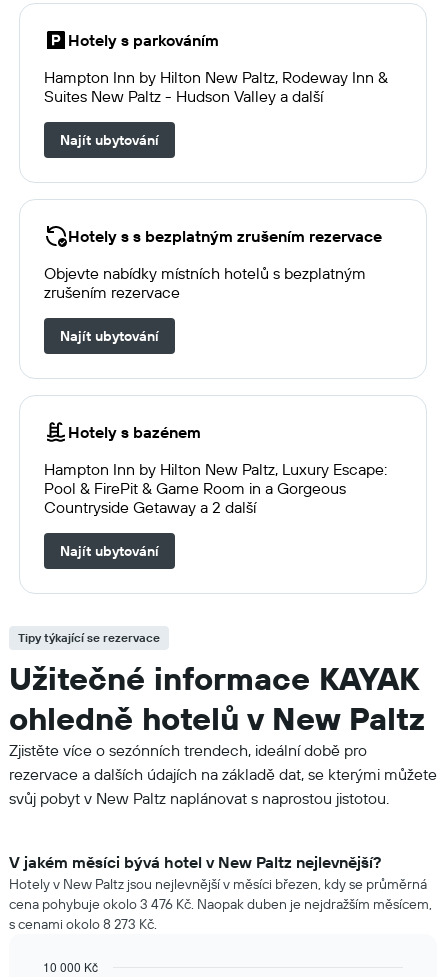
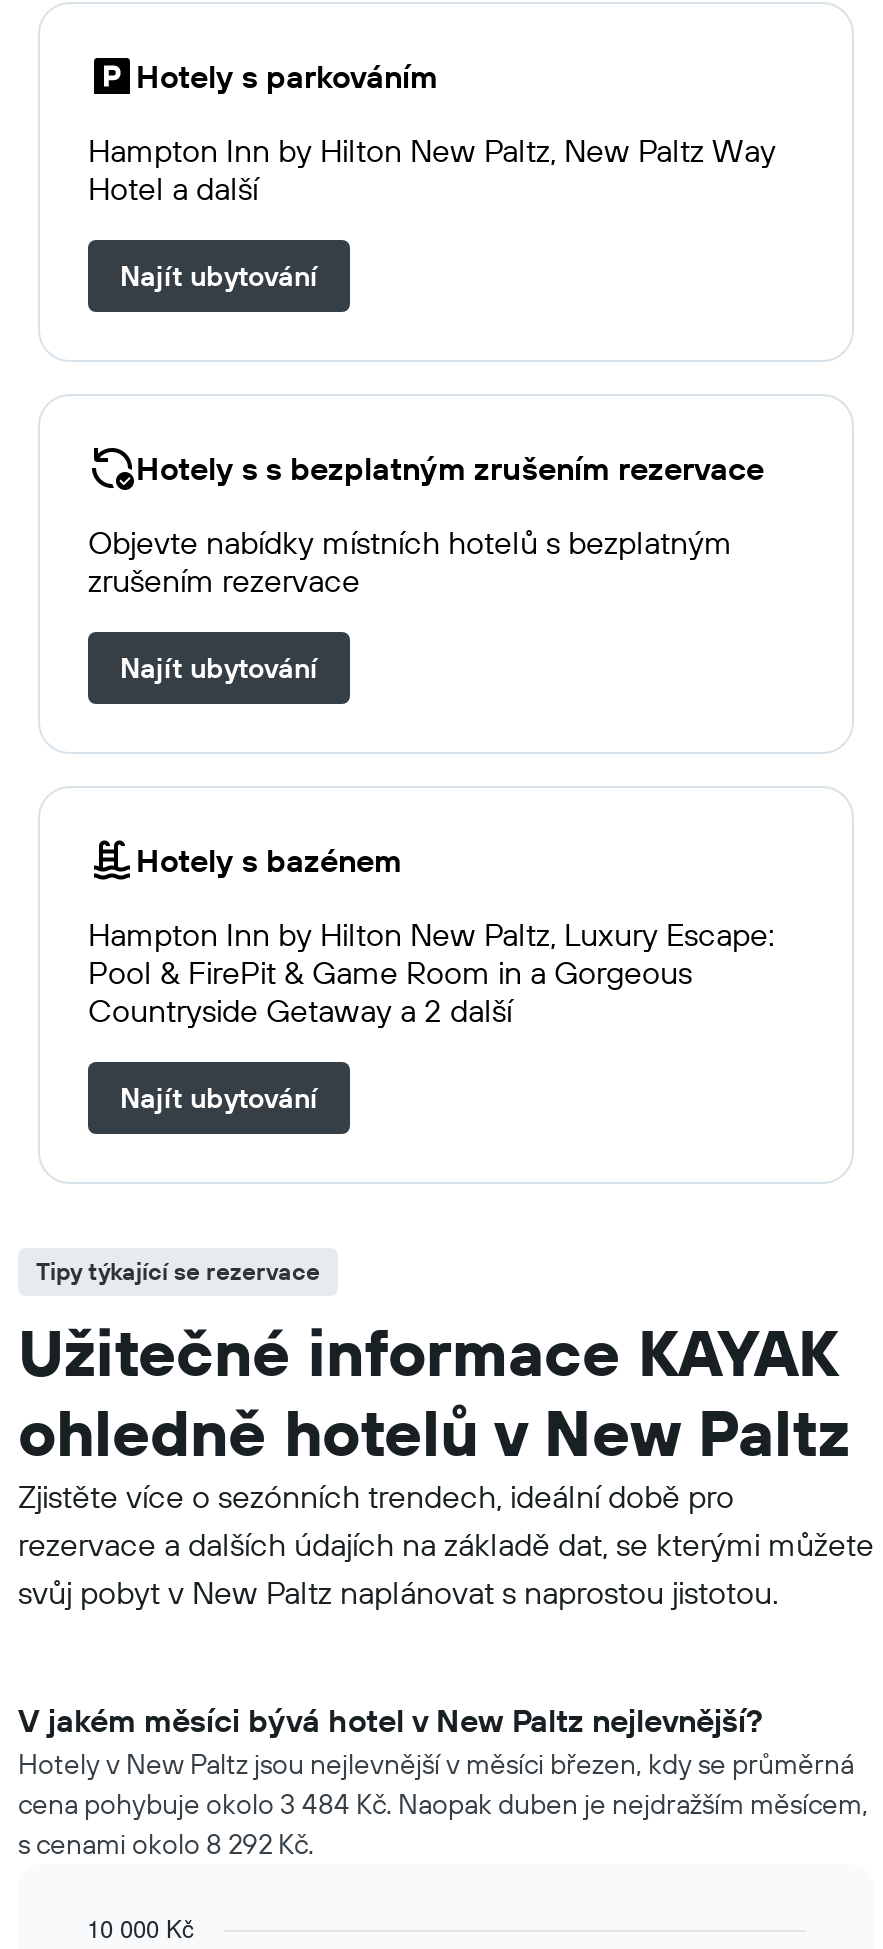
[44,67,388,106] Hampton Inn by Hilton New Paltz, Rodeway Inn & | Suites New Paltz - Hudson Valley a další -> [88,129,776,207] Hampton Inn by Hilton New Paltz, New Paltz Way | Hotel a další
[9,895,432,913] cena pohybuje okolo 3 476 Kč. Naopak duben je nejdražším měsícem, -> [18,1785,868,1821] cena pohybuje okolo 3 484 Kč. Naopak duben je nejdražším měsícem,
[9,915,157,933] s cenami okolo 8 273 Kč. -> [18,1825,314,1861] s cenami okolo 8 292 Kč.

